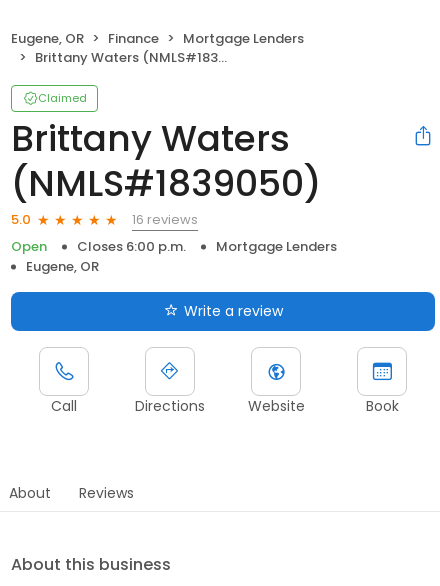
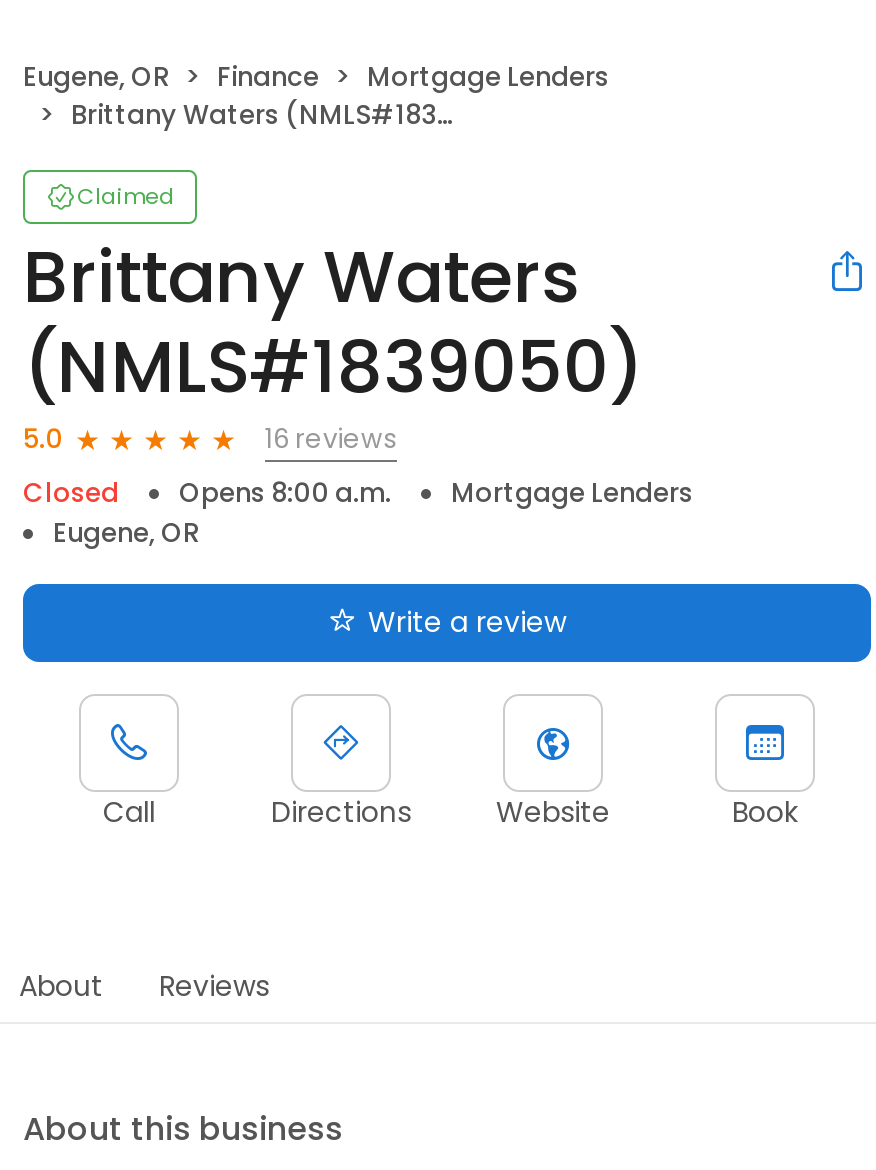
[11,237,186,256] Open | Closes 6:00 p.m. -> [23,474,391,512] Closed | Opens 8:00 a.m.

